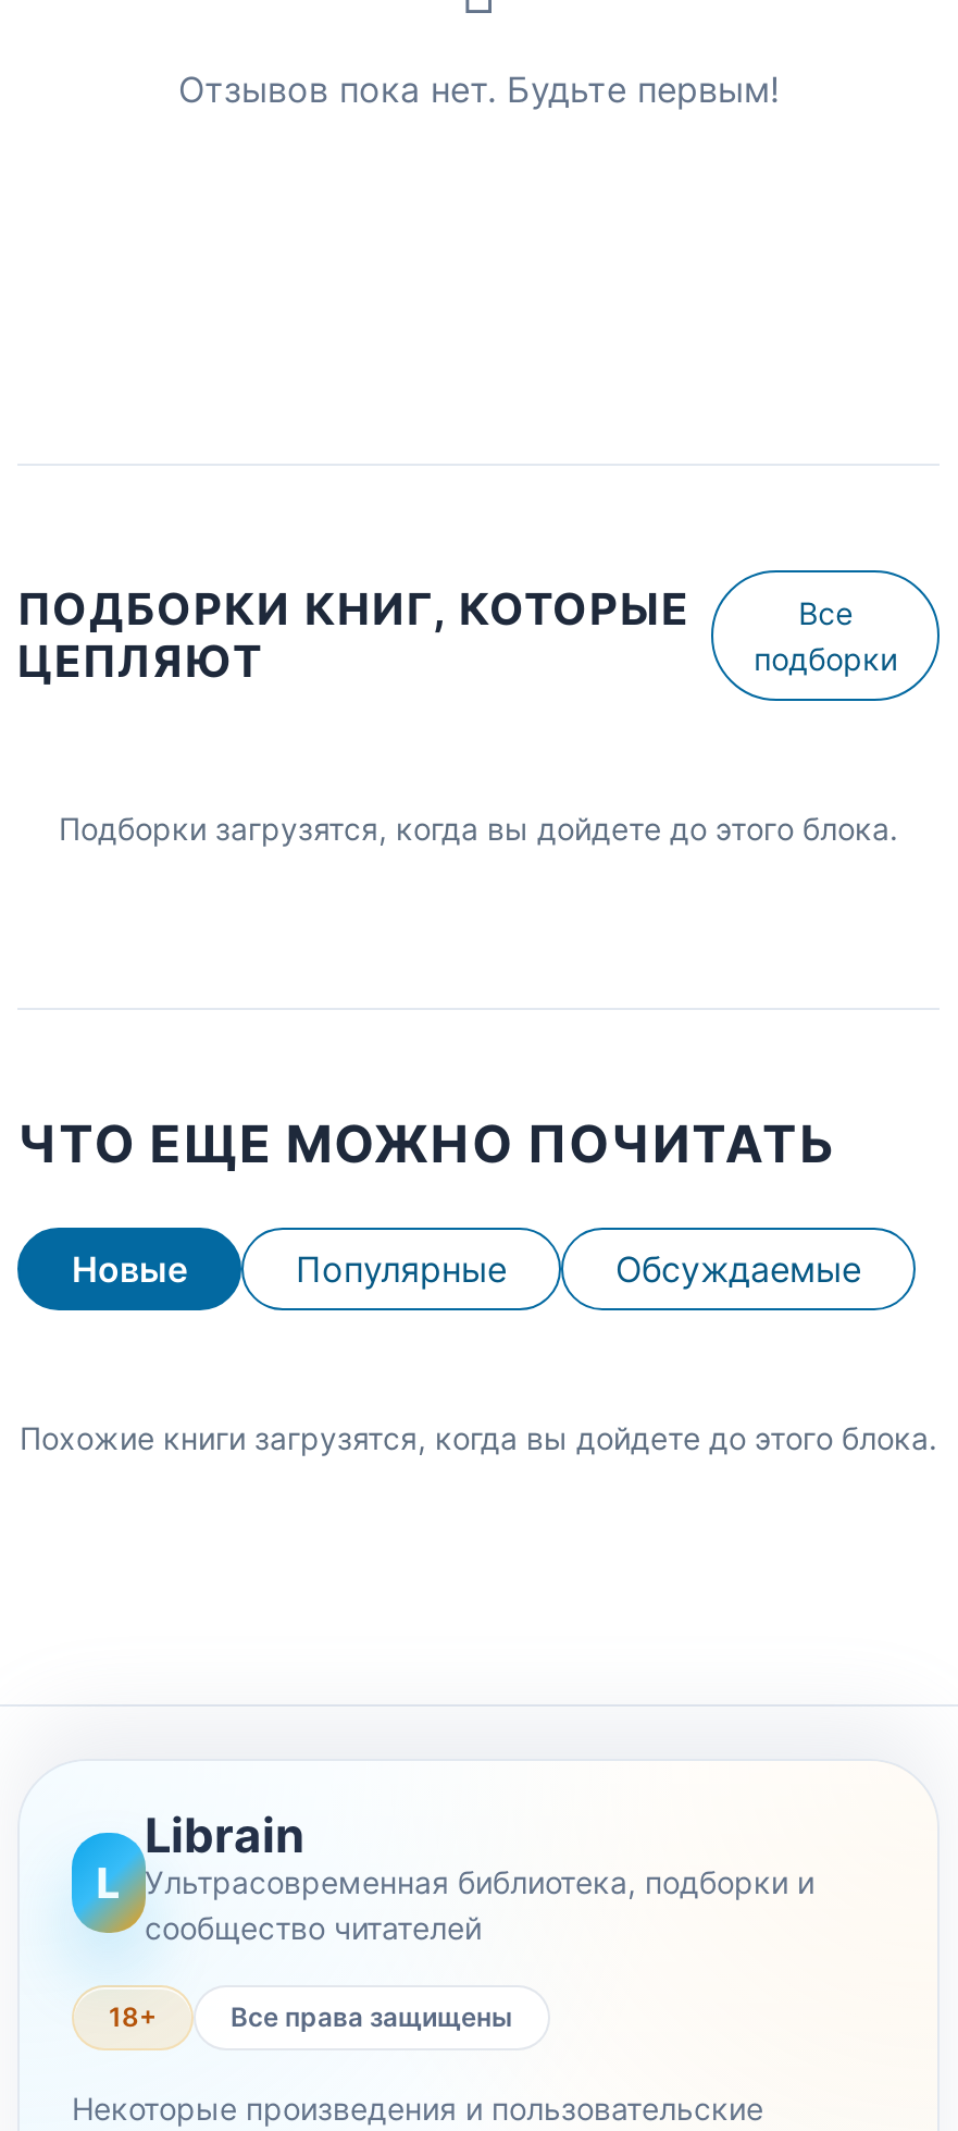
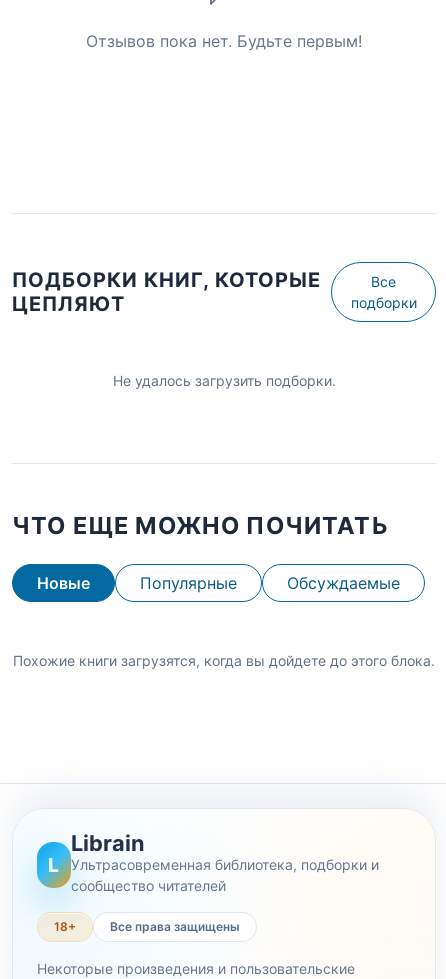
[59,810,898,847] Подборки загрузятся, когда вы дойдете до этого блока. -> [112,372,335,389] Не удалось загрузить подборки.

